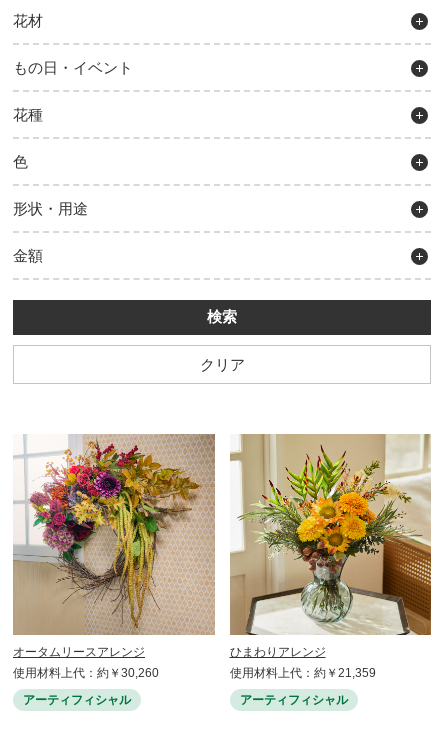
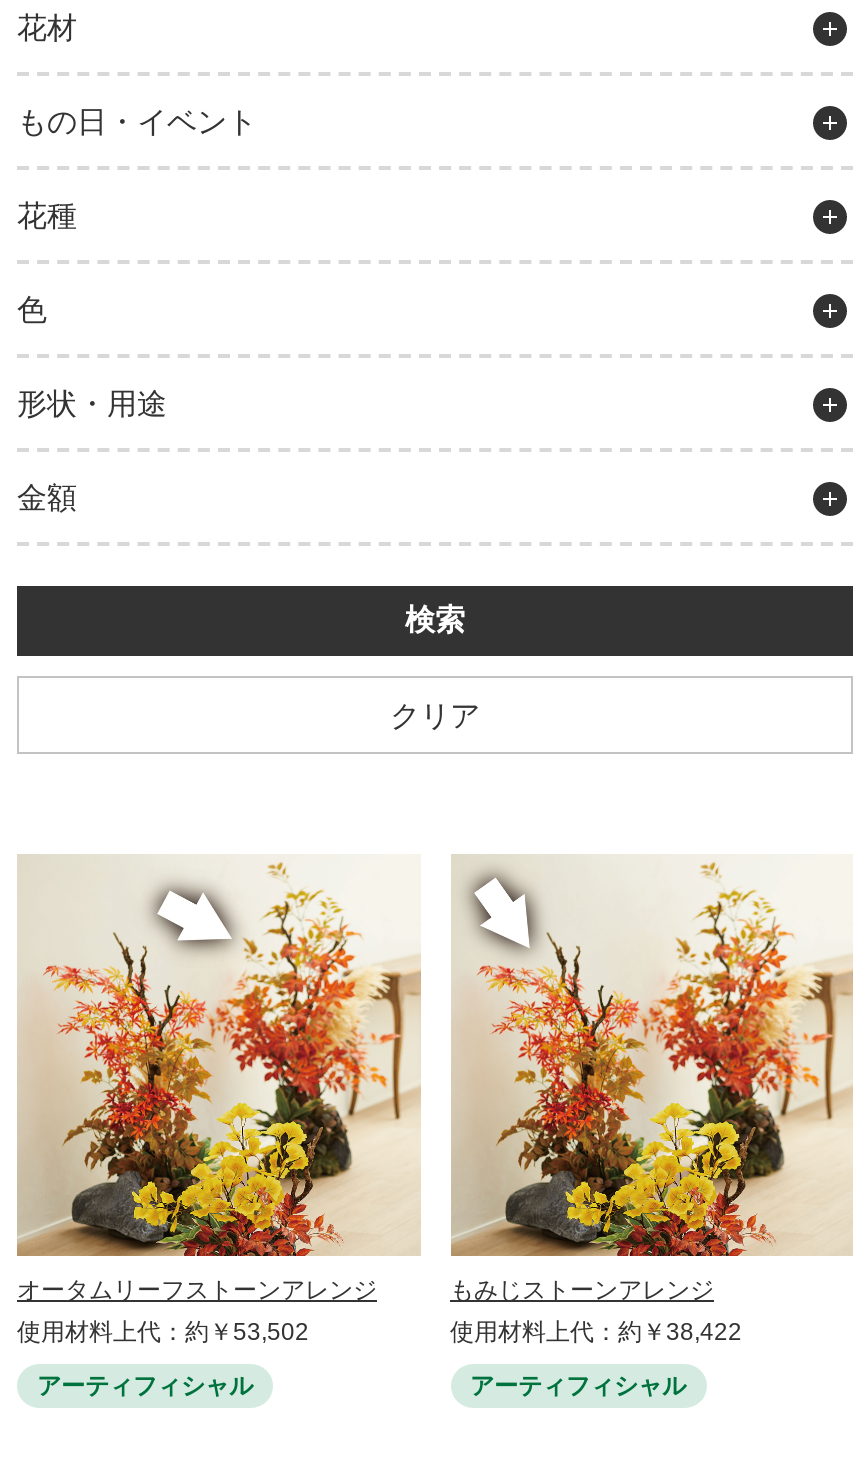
[13,433,216,659] [image] | オータムリースアレンジ -> [17,854,421,1305] [image] | オータムリーフストーンアレンジ
[229,433,432,659] [image] | ひまわりアレンジ -> [450,854,853,1305] [image] | もみじストーンアレンジ
[13,666,159,680] 使用材料上代：約￥30,260 -> [17,1319,309,1347] 使用材料上代：約￥53,502
[229,666,375,680] 使用材料上代：約￥21,359 -> [450,1319,742,1347] 使用材料上代：約￥38,422

